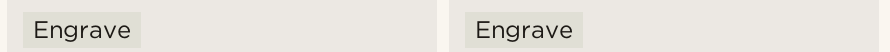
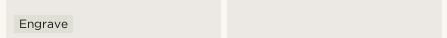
[475,13,573,43] Engrave -> none

